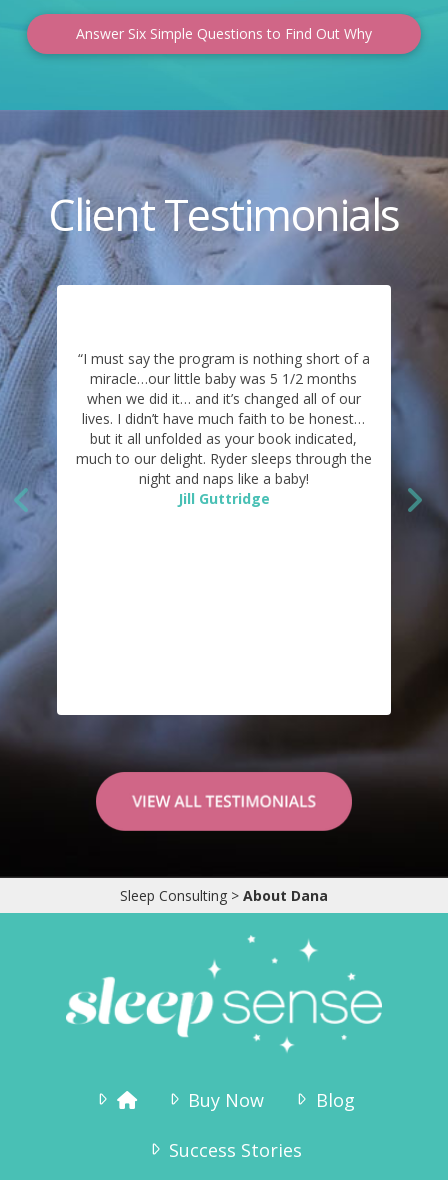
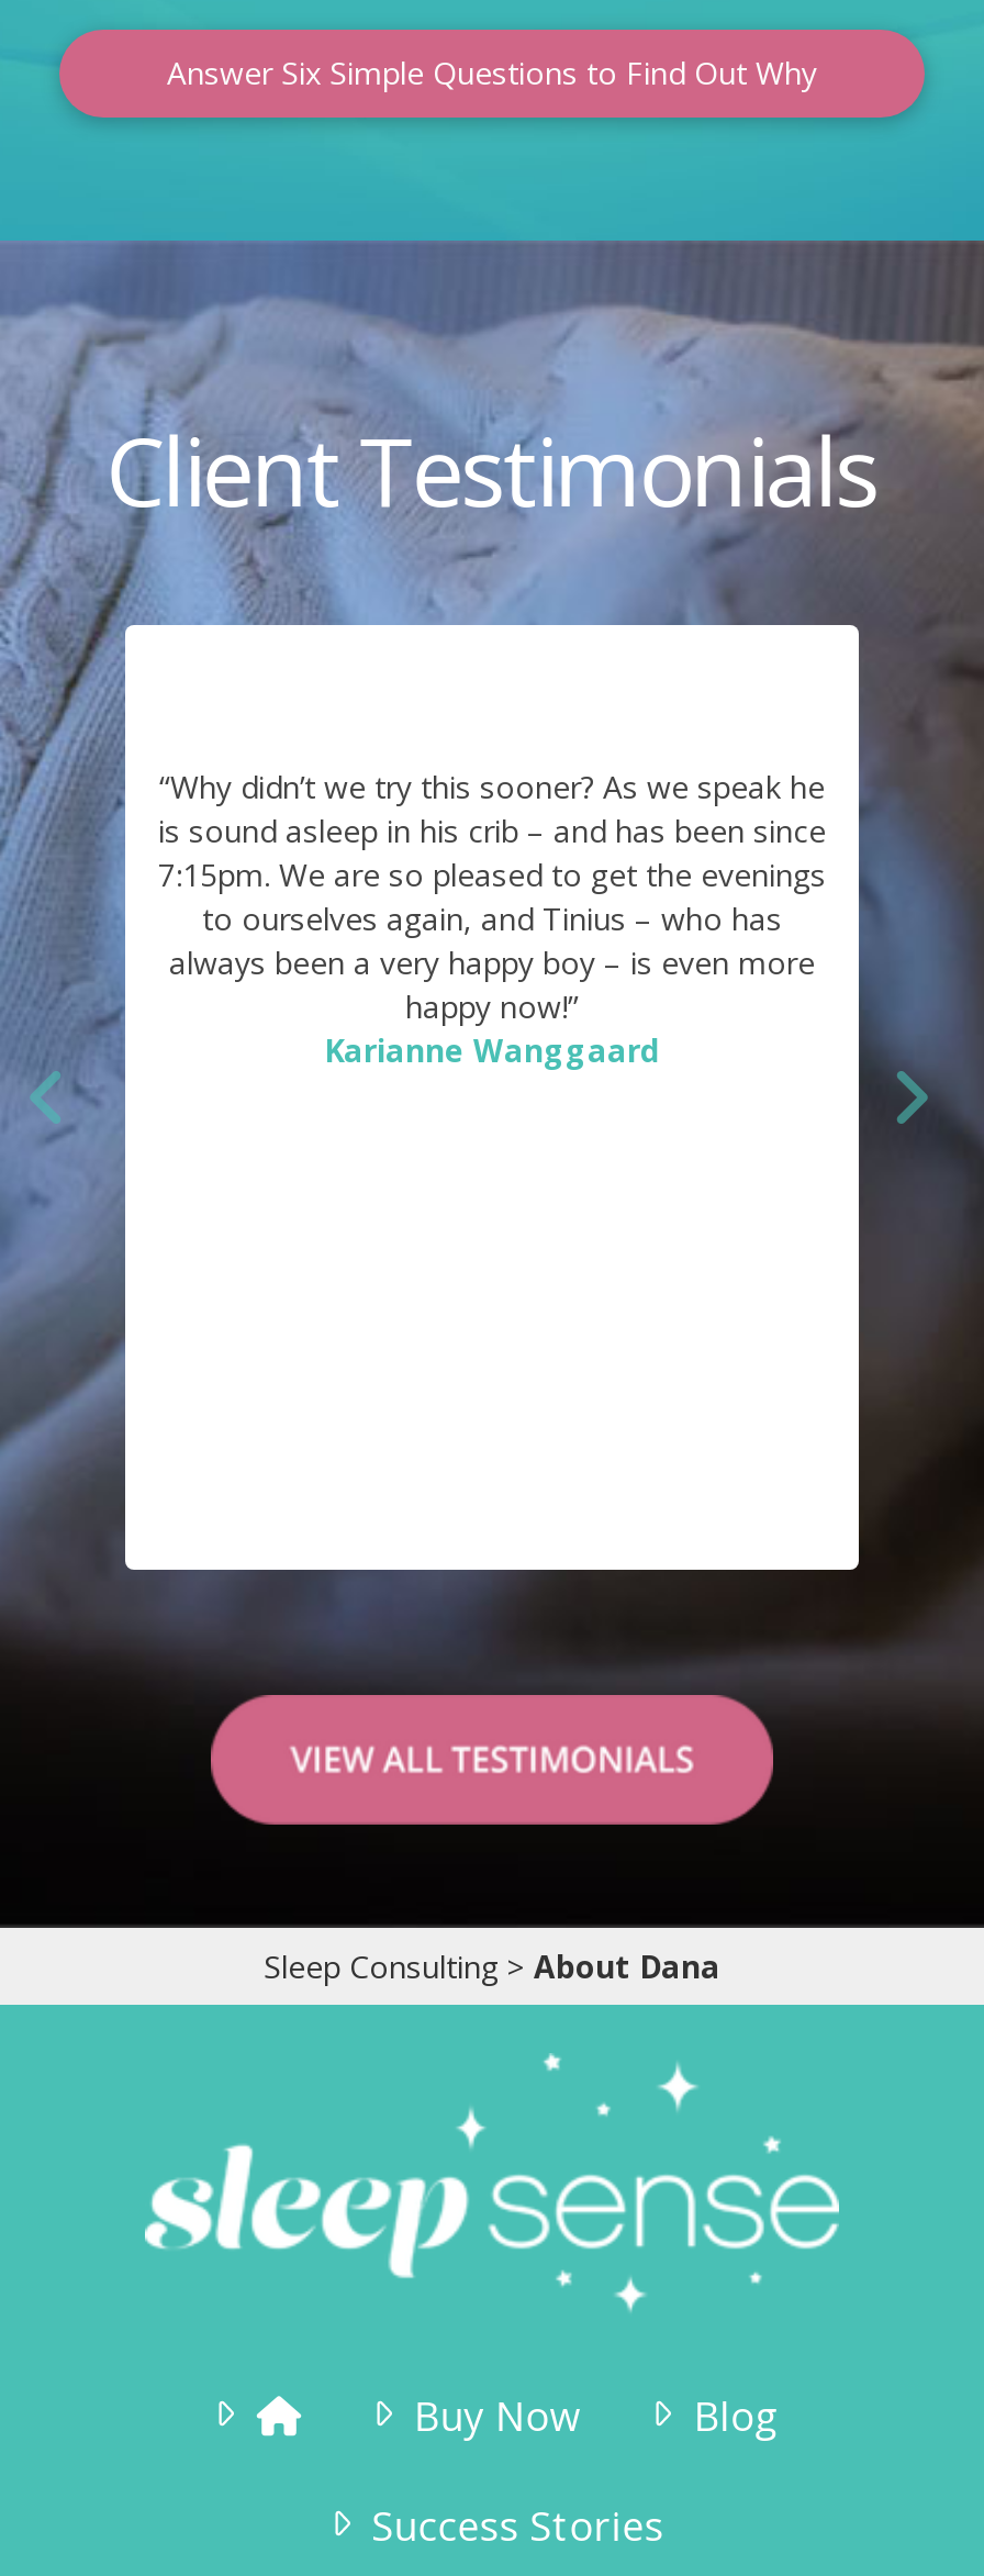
[76,349,372,508] “I must say the program is nothing short of a | miracle…our little baby was 5 1/2 months | when we did it… and it’s changed all of our | lives. I didn’t have much faith to be honest… | but it all unfolded as your book indicated, | much to our delight. Ryder sleeps through the | night and naps like a baby! | Jill Guttridge -> [158,765,826,1071] “Why didn’t we try this sooner? As we speak he | is sound asleep in his crib – and has been since | 7:15pm. We are so pleased to get the evenings | to ourselves again, and Tinius – who has | always been a very happy boy – is even more | happy now!” | Karianne Wanggaard

